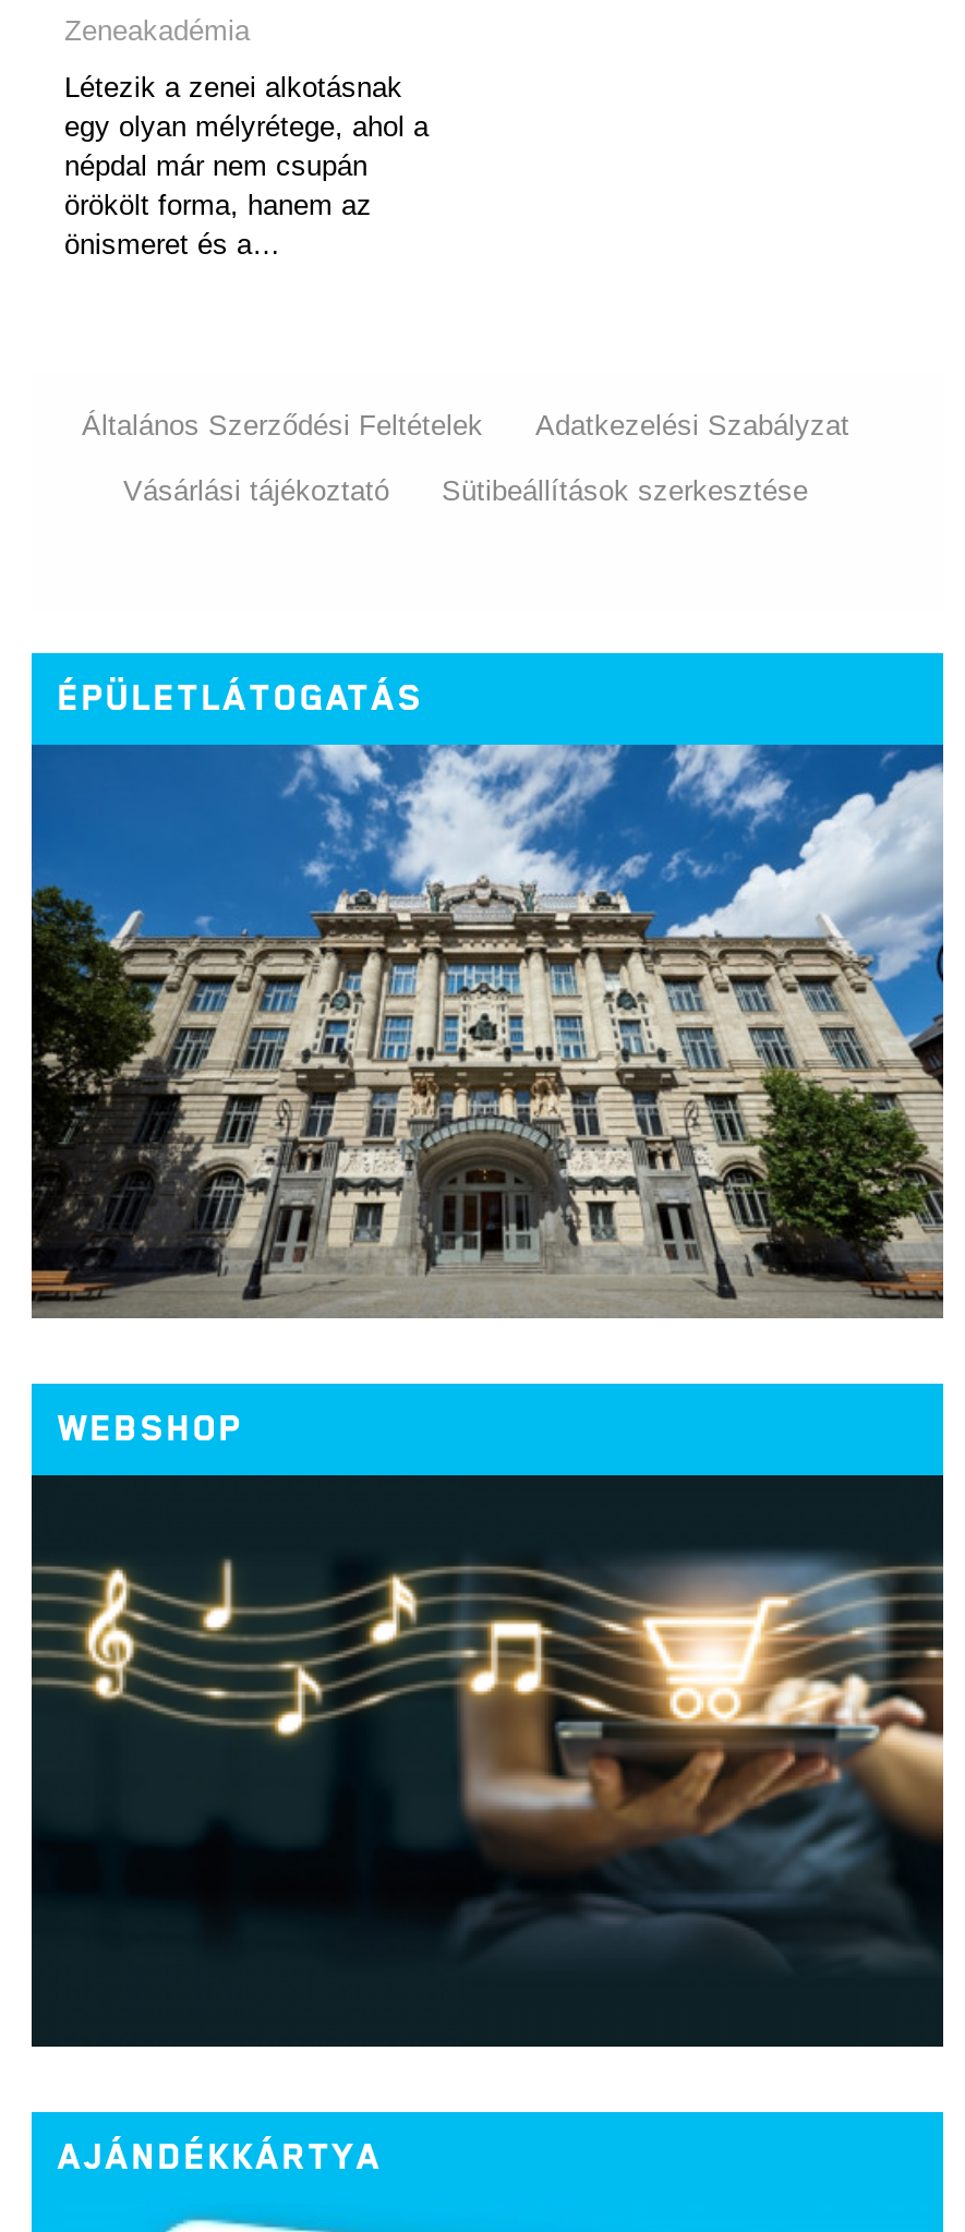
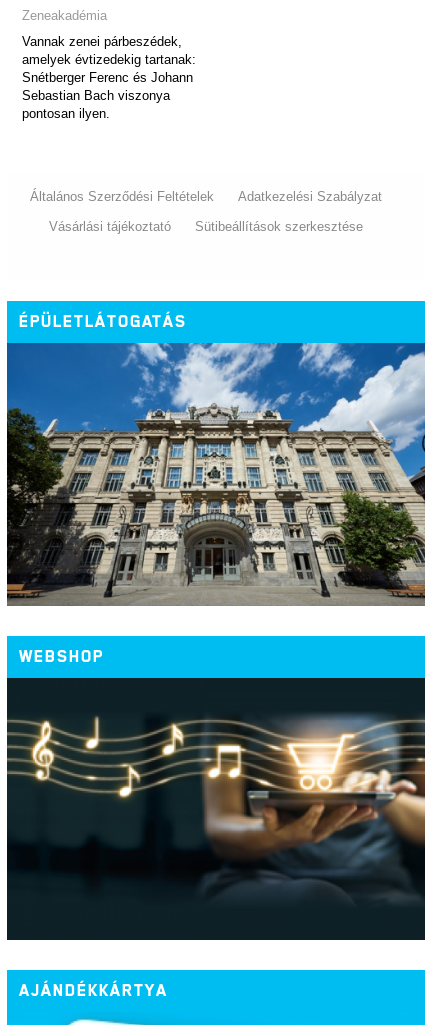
[64,72,429,261] Létezik a zenei alkotásnak | egy olyan mélyrétege, ahol a | népdal már nem csupán | örökölt forma, hanem az | önismeret és a… -> [22,34,196,121] Vannak zenei párbeszédek, | amelyek évtizedekig tartanak: | Snétberger Ferenc és Johann | Sebastian Bach viszonya | pontosan ilyen.

